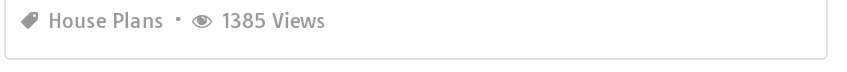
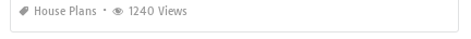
[222,8,326,34] 1385 Views -> [129,4,188,18] 1240 Views

